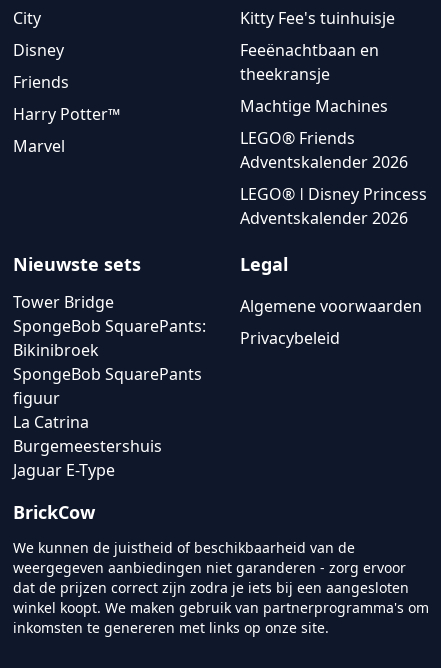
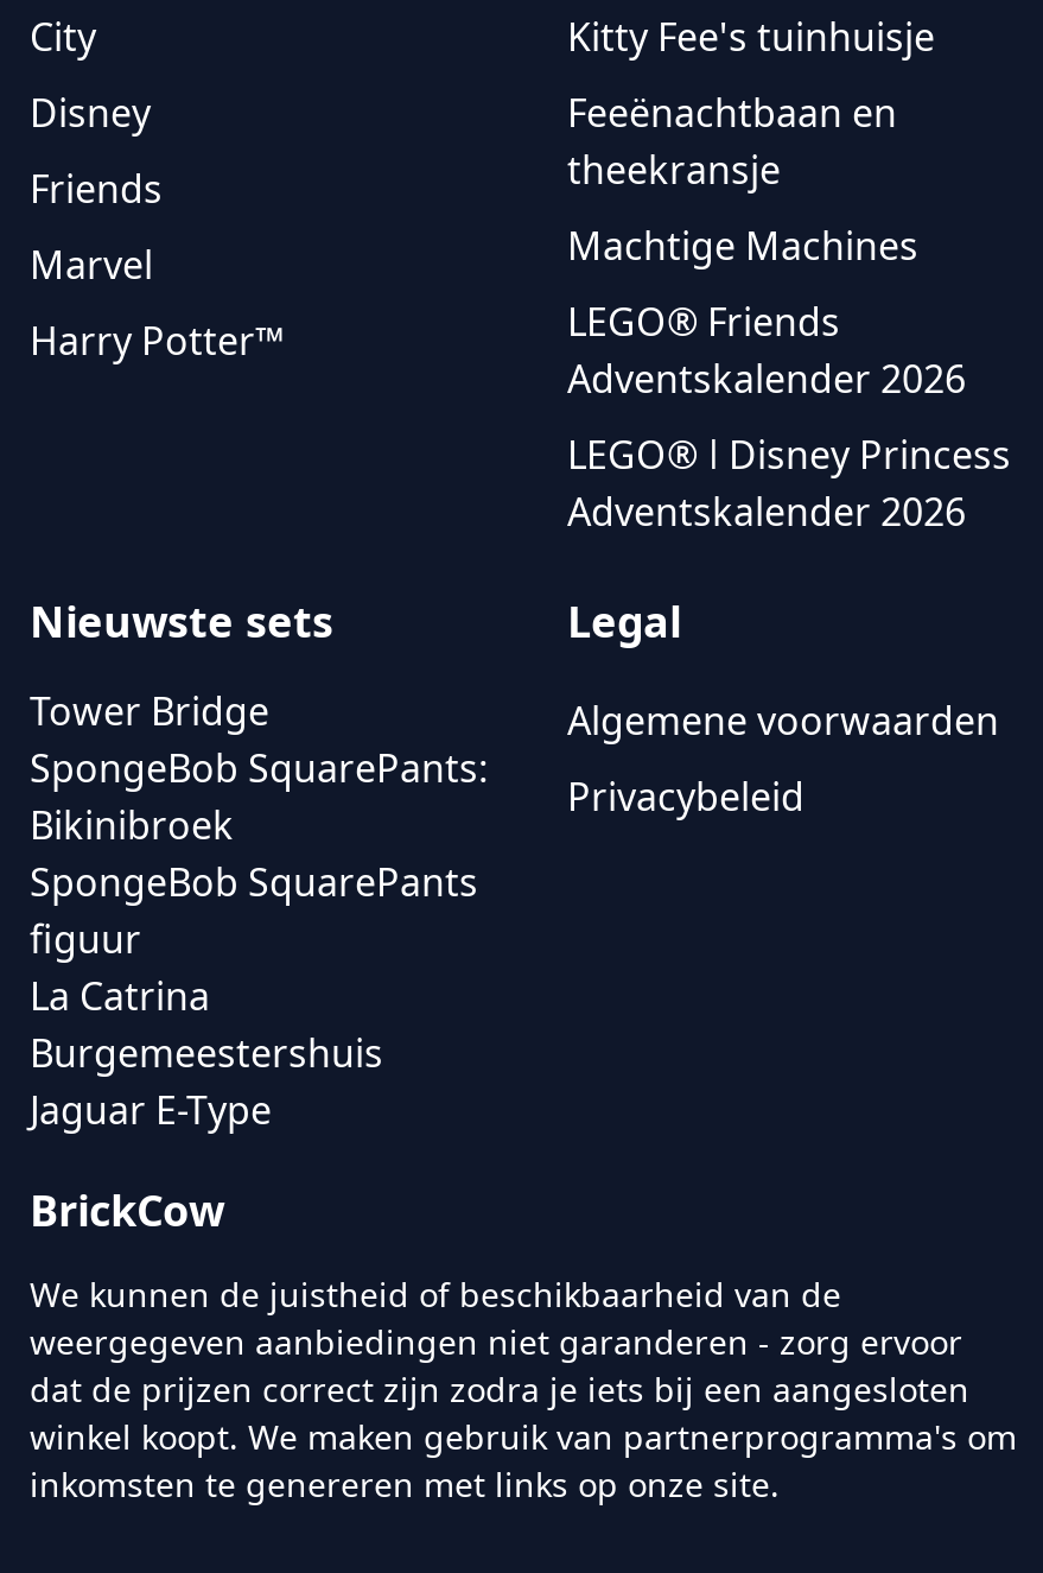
moved [13,103,120,125] -> [30,315,284,367]: Harry Potter™
moved [13,135,65,157] -> [30,239,153,291]: Marvel

